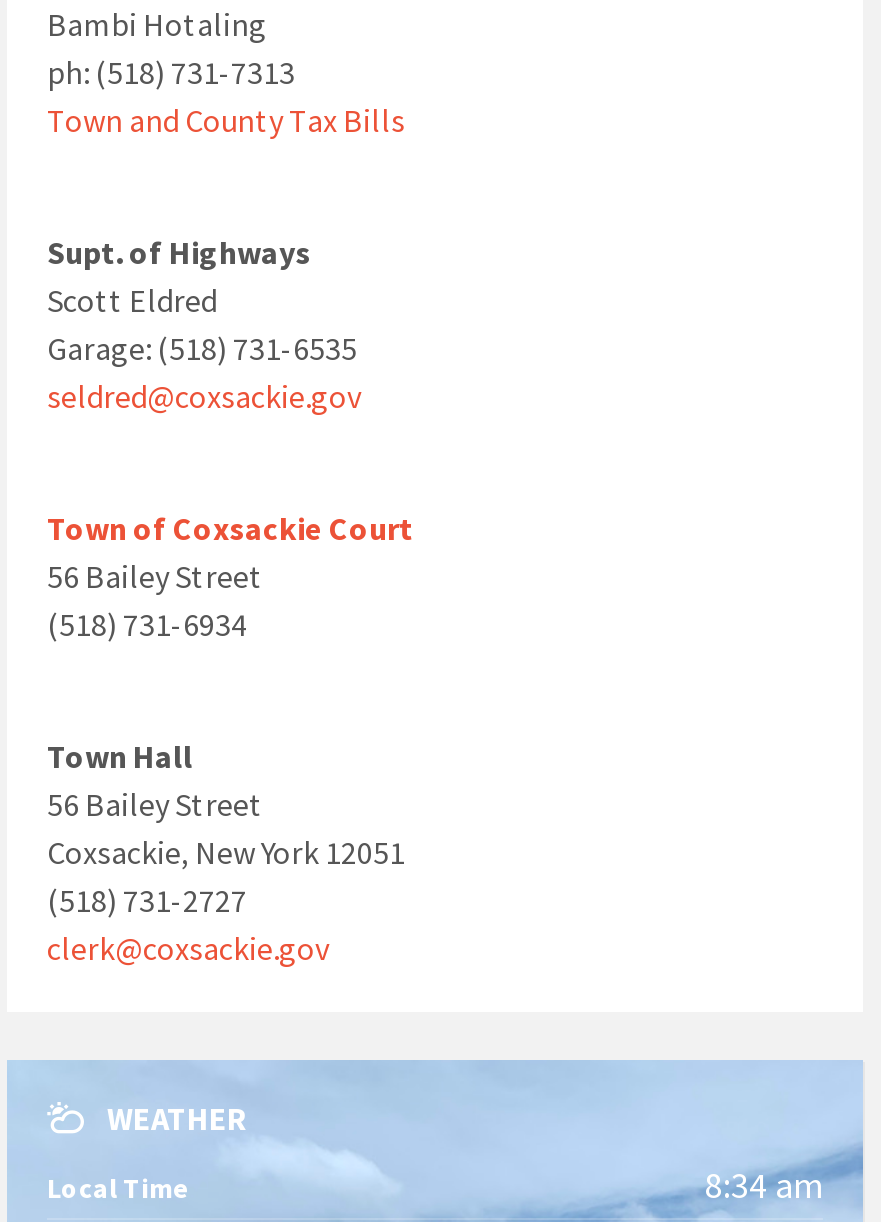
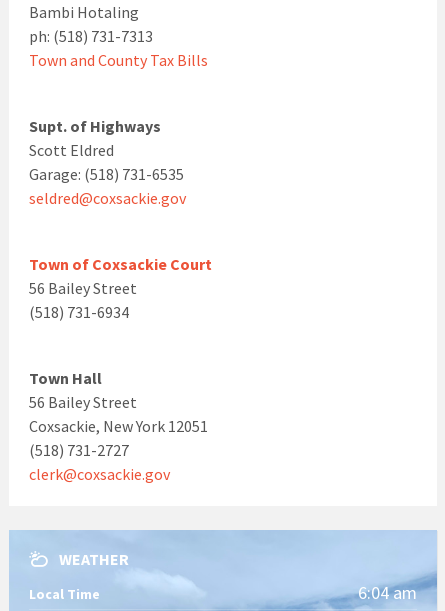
[705,1162,823,1208] 8:34 am -> [358,581,417,604] 6:04 am

